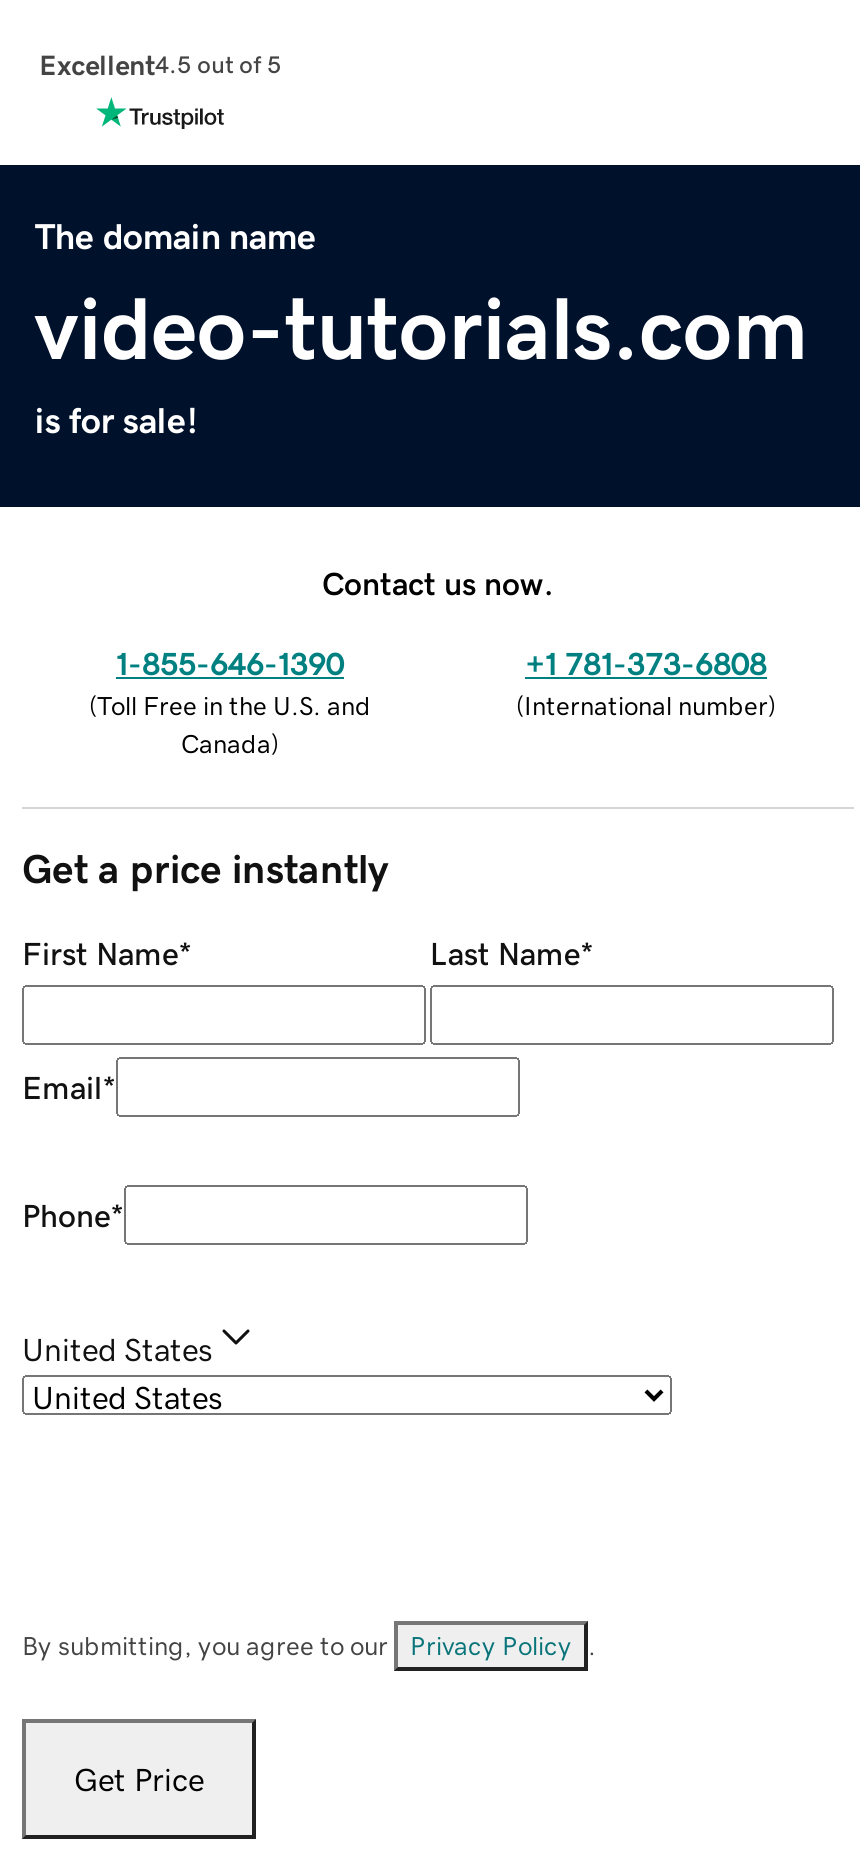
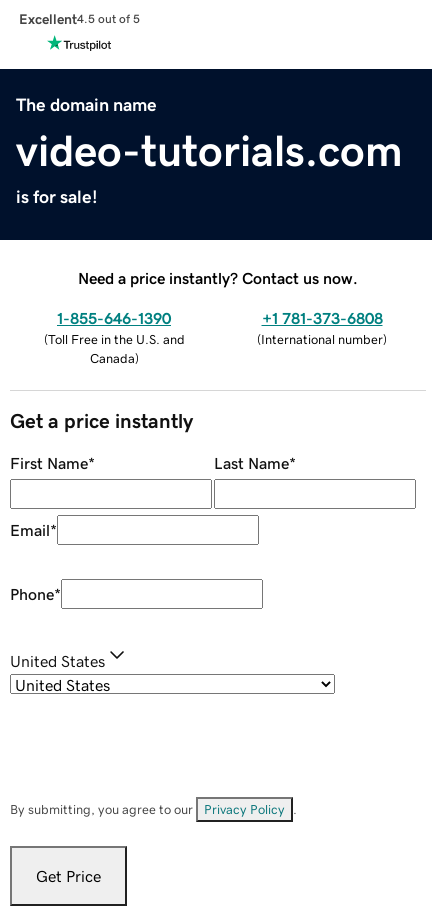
[322,566,554,598] Contact us now. -> [78,270,358,286] Need a price instantly? Contact us now.

